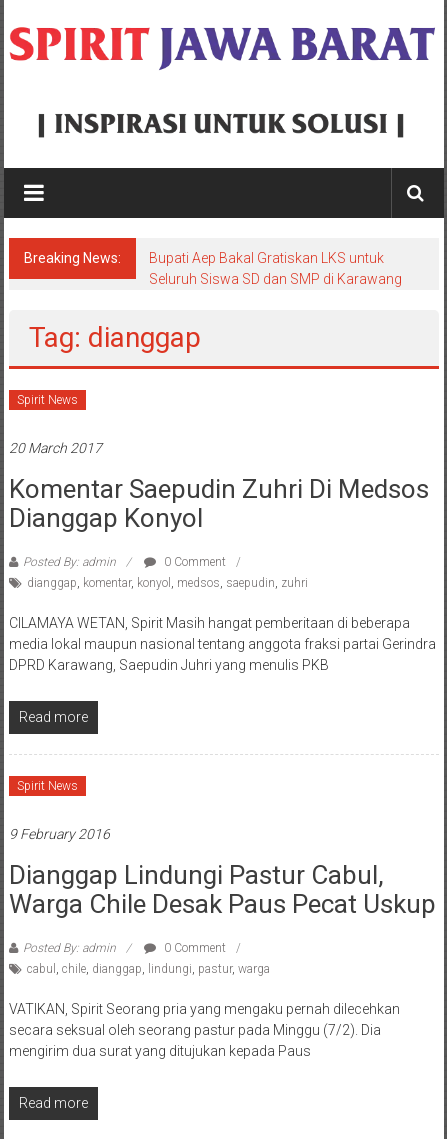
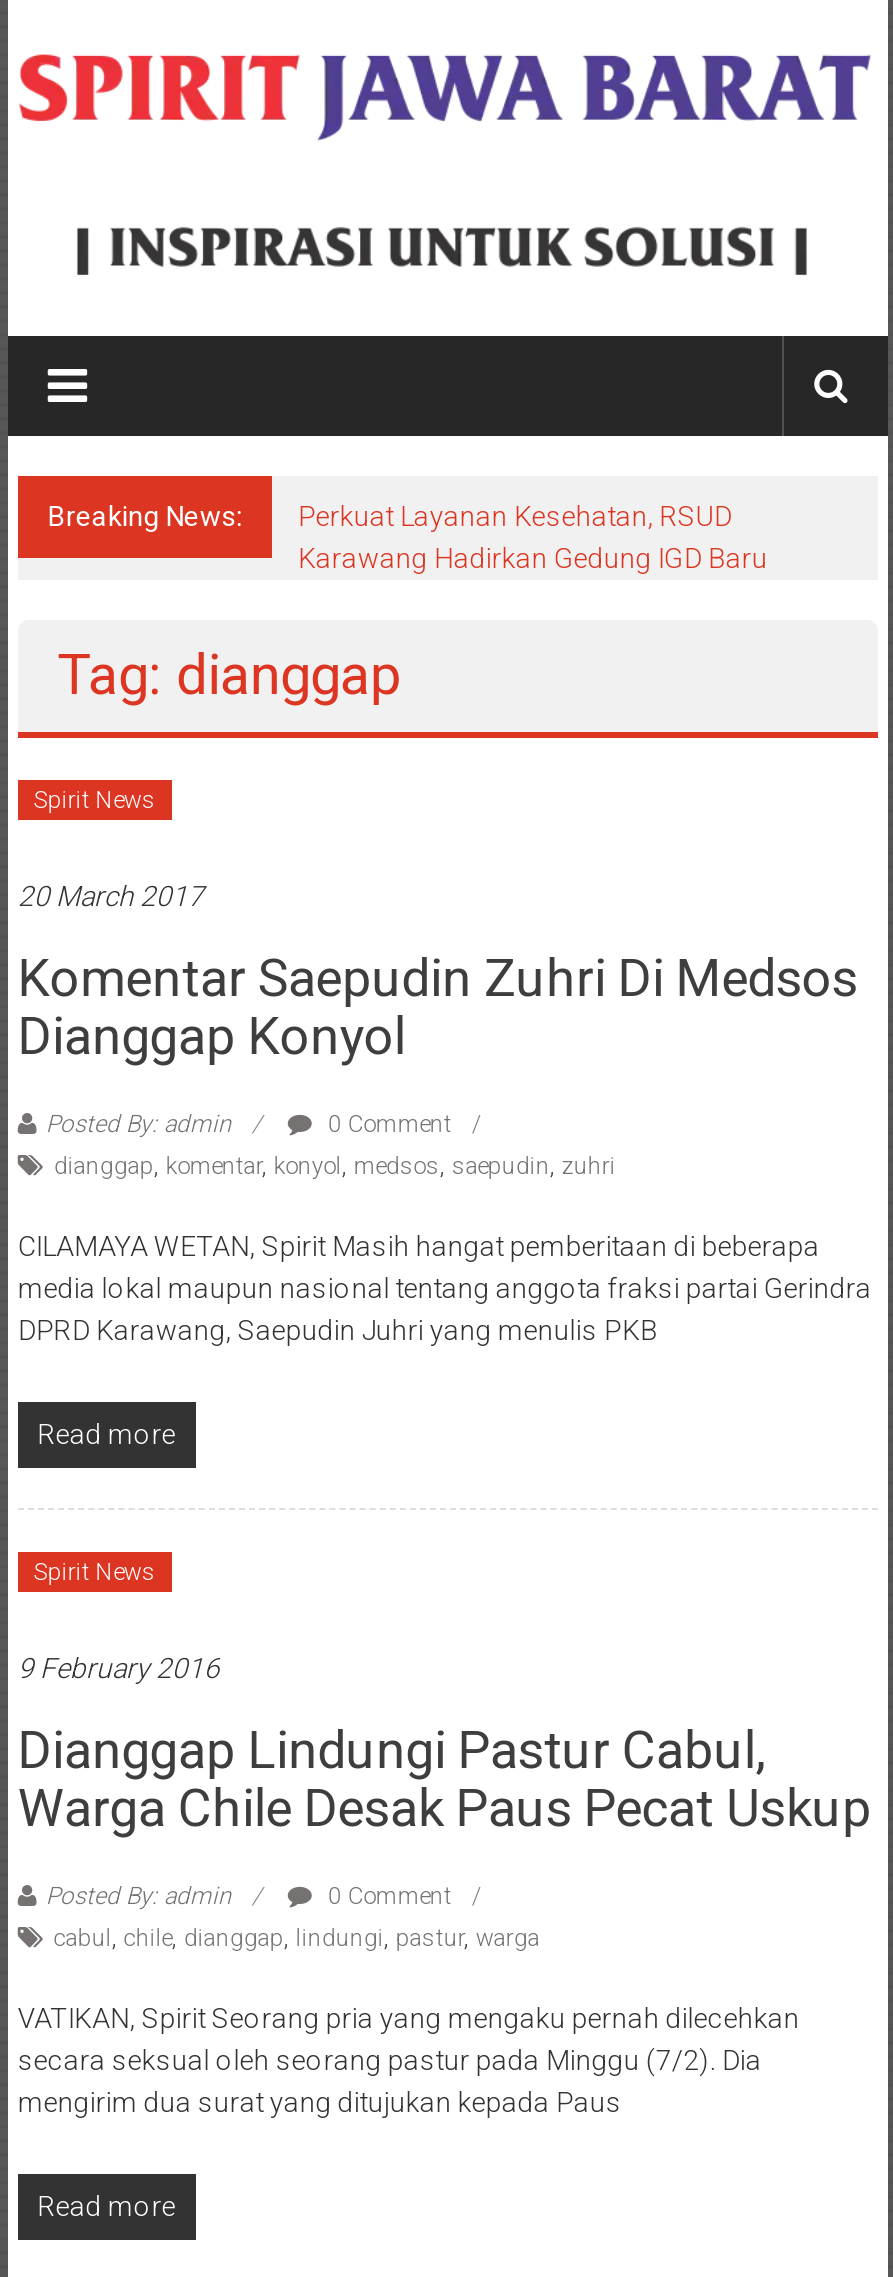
[149,249,402,286] Bupati Aep Bakal Gratiskan LKS untuk | Seluruh Siswa SD dan SMP di Karawang -> [298,499,768,573] Perkuat Layanan Kesehatan, RSUD | Karawang Hadirkan Gedung IGD Baru

